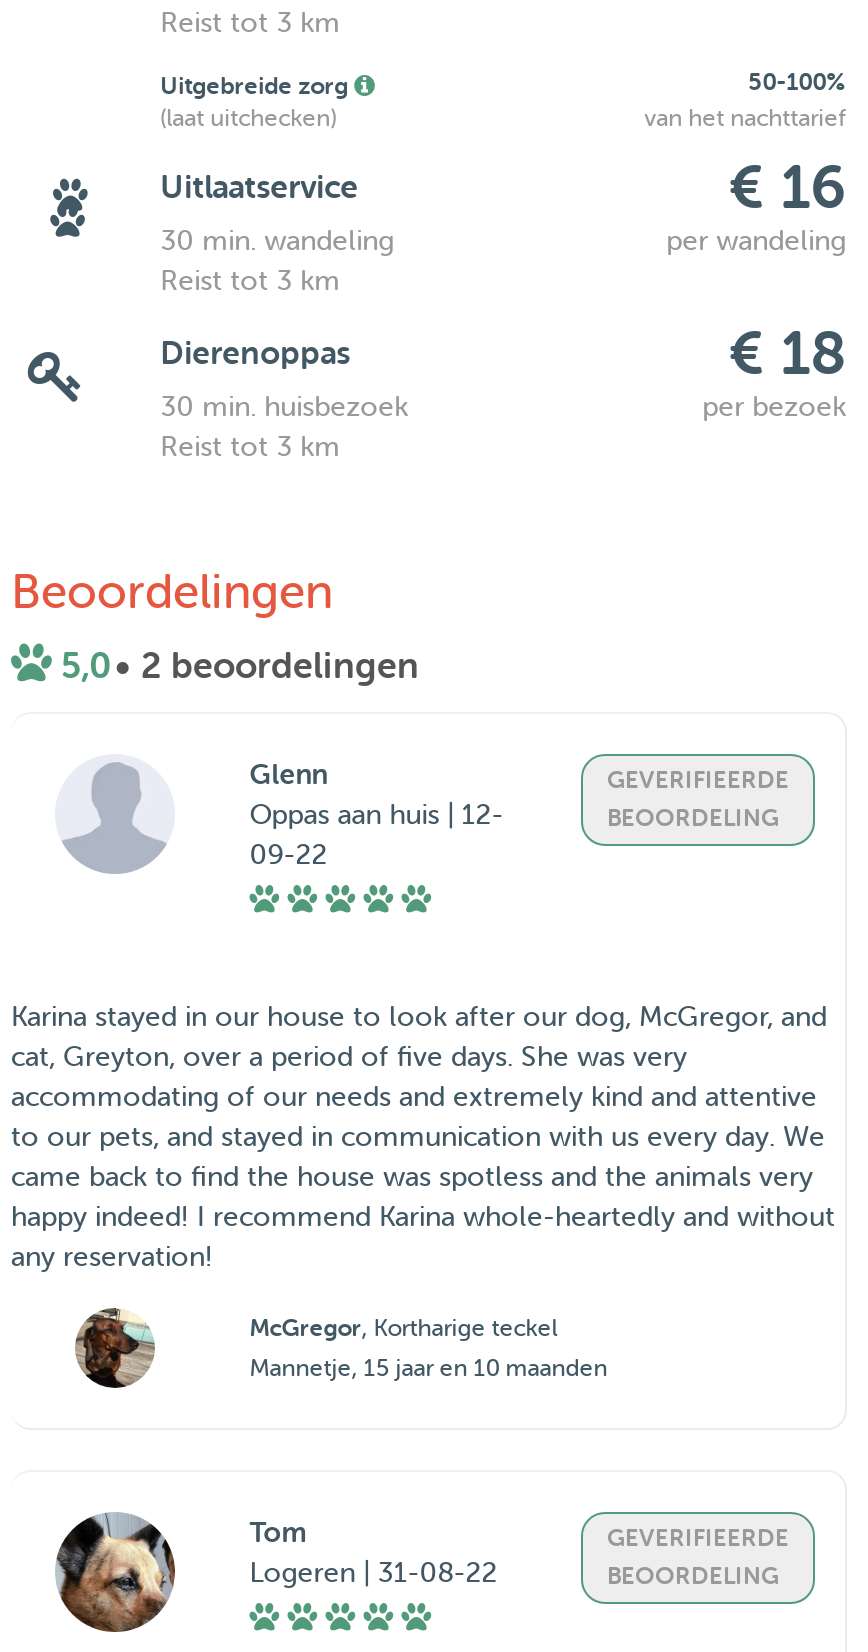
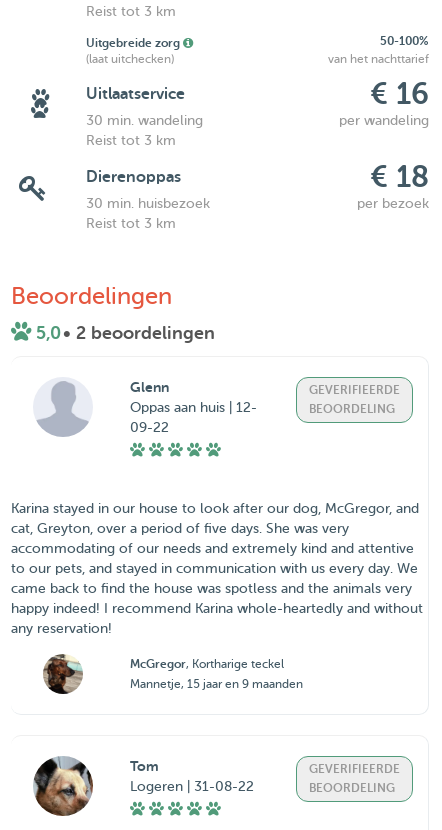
[249,1354,607,1382] Mannetje, 15 jaar en 10 maanden -> [130,677,303,691] Mannetje, 15 jaar en 9 maanden

